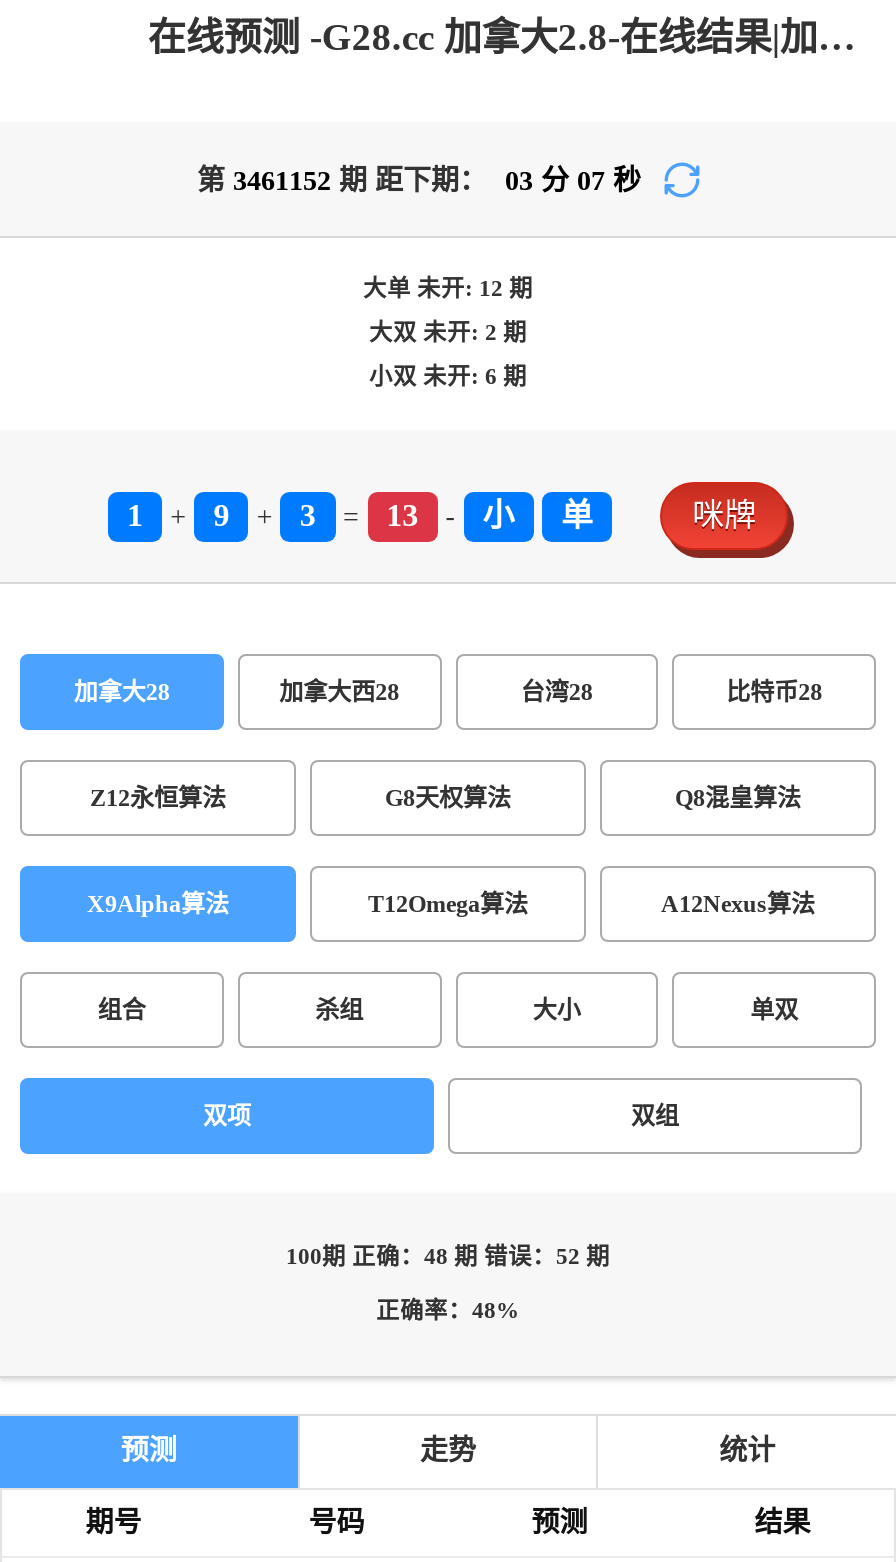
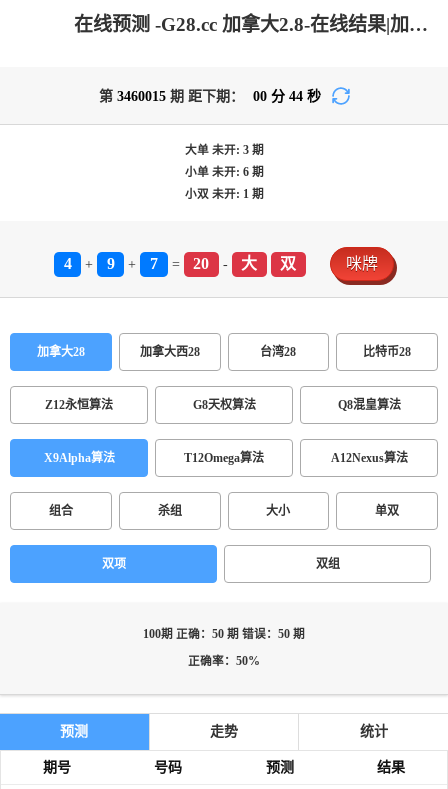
[197,166,641,196] 第3461152期 距下期： 03分 07秒 -> [98,89,320,104] 第3460015期 距下期： 00分 44秒
[363,276,533,302] 大单未开: 12期 -> [184,144,263,157] 大单未开: 3期
[369,320,527,346] 大双未开: 2期 -> [184,166,263,179] 小单未开: 6期
[369,364,527,390] 小双未开: 6期 -> [184,188,263,201] 小双未开: 1期
[127,498,143,532] 1 -> [63,255,71,272] 4
[300,498,316,532] 3 -> [150,255,158,272] 7
[386,498,418,532] 13 -> [193,255,209,272] 20
[483,498,593,532] 小 | 单 -> [241,255,296,272] 大 | 双
[286,1244,610,1270] 100期 正确：48 期 错误：52 期 -> [143,628,305,641] 100期 正确：50 期 错误：50 期
[376,1298,520,1324] 正确率：48% -> [188,655,260,668] 正确率：50%

